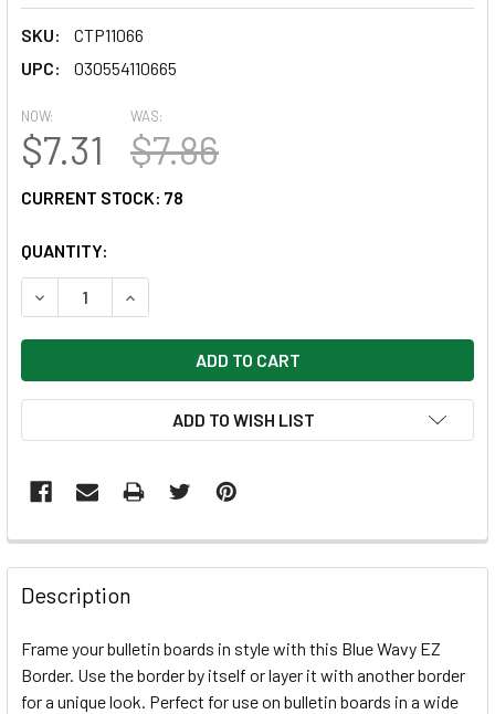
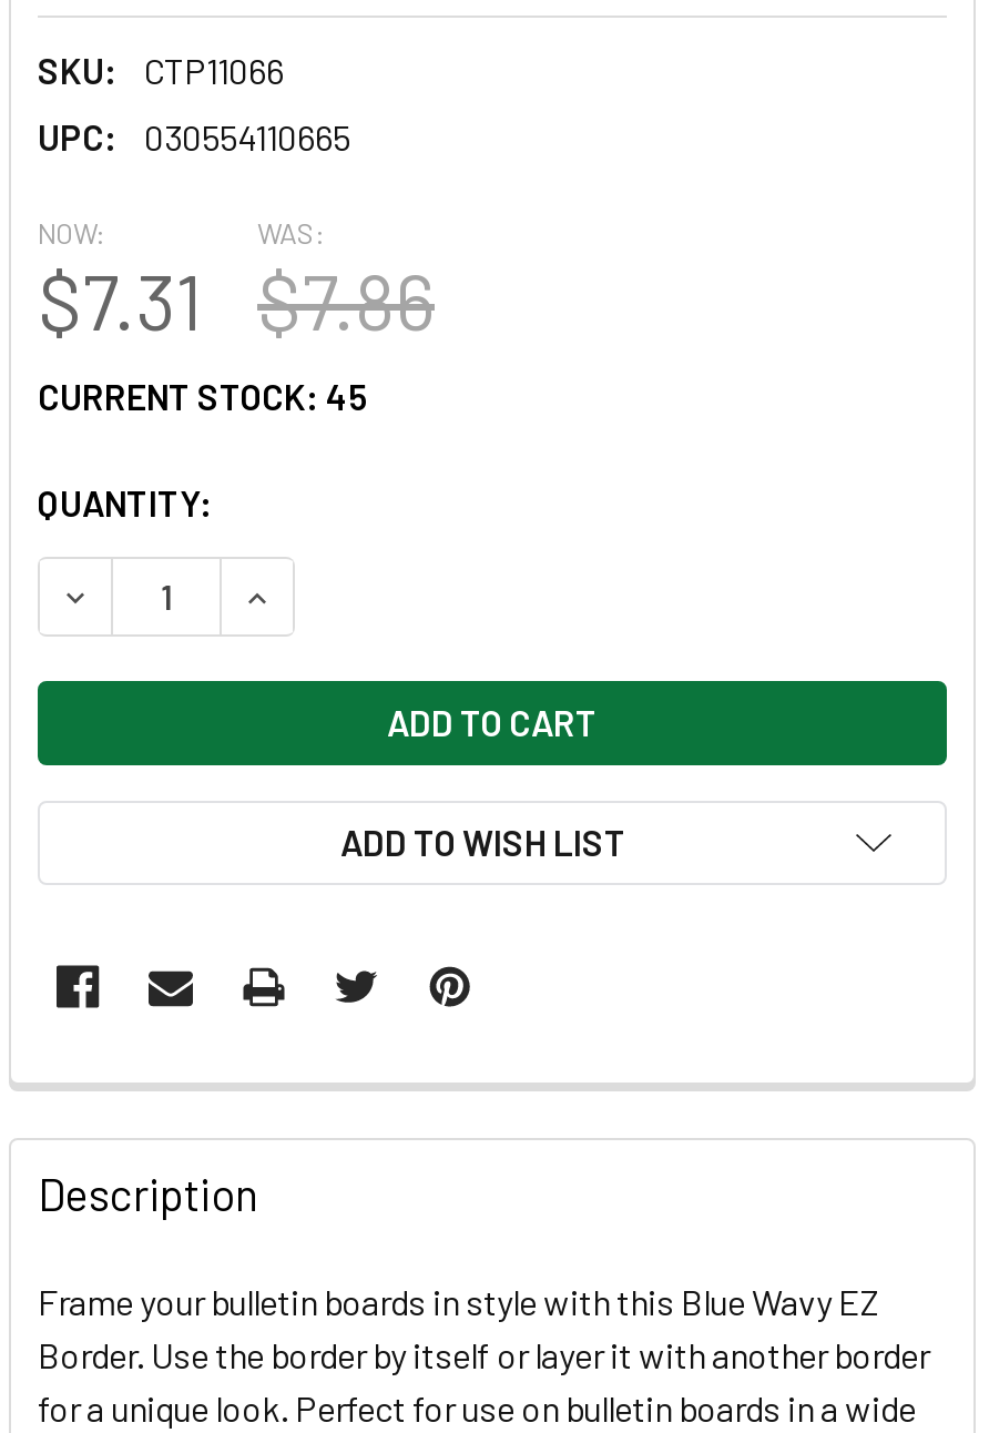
[21,187,183,208] CURRENT STOCK: 78 -> [38,375,368,417] CURRENT STOCK: 45

